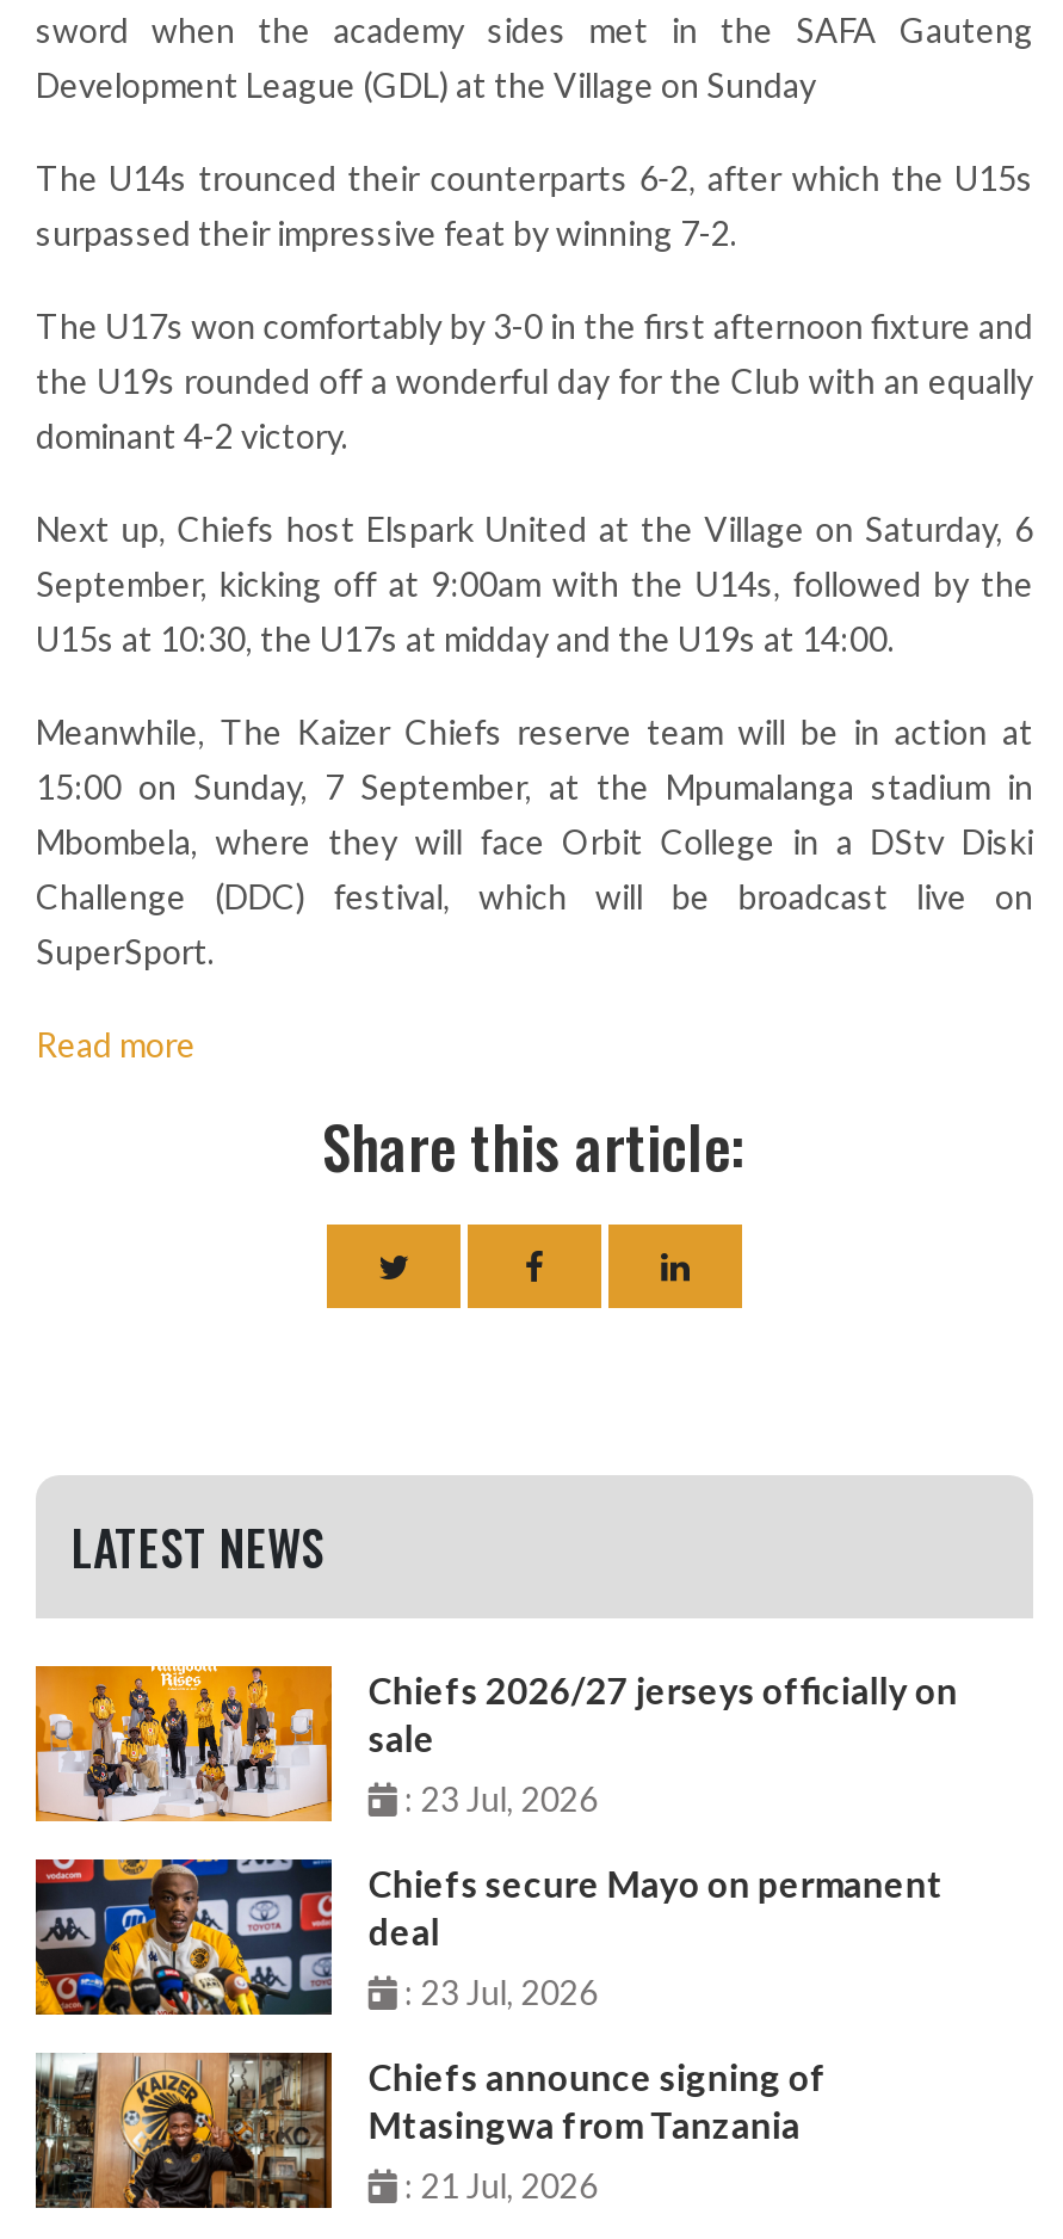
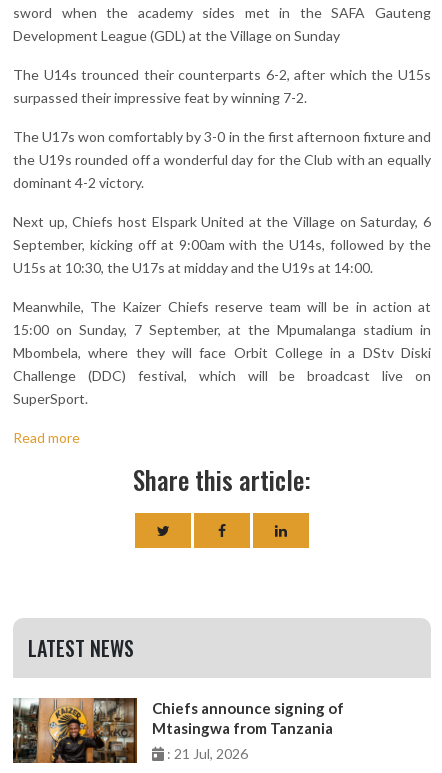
[33,1664,958,2013] [image] | Chiefs 2026/27 jerseys officially on | sale | : 23 Jul, 2026 | Chiefs secure Mayo on permanent | deal | : 23 Jul, 2026 -> none
[33,1857,334,2017] [image] -> none

